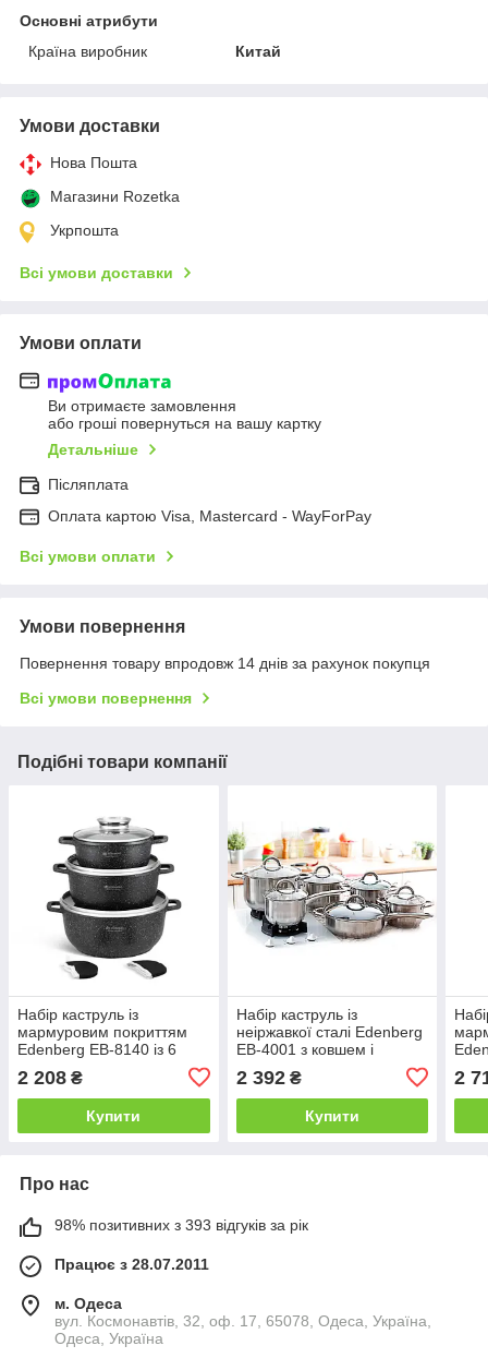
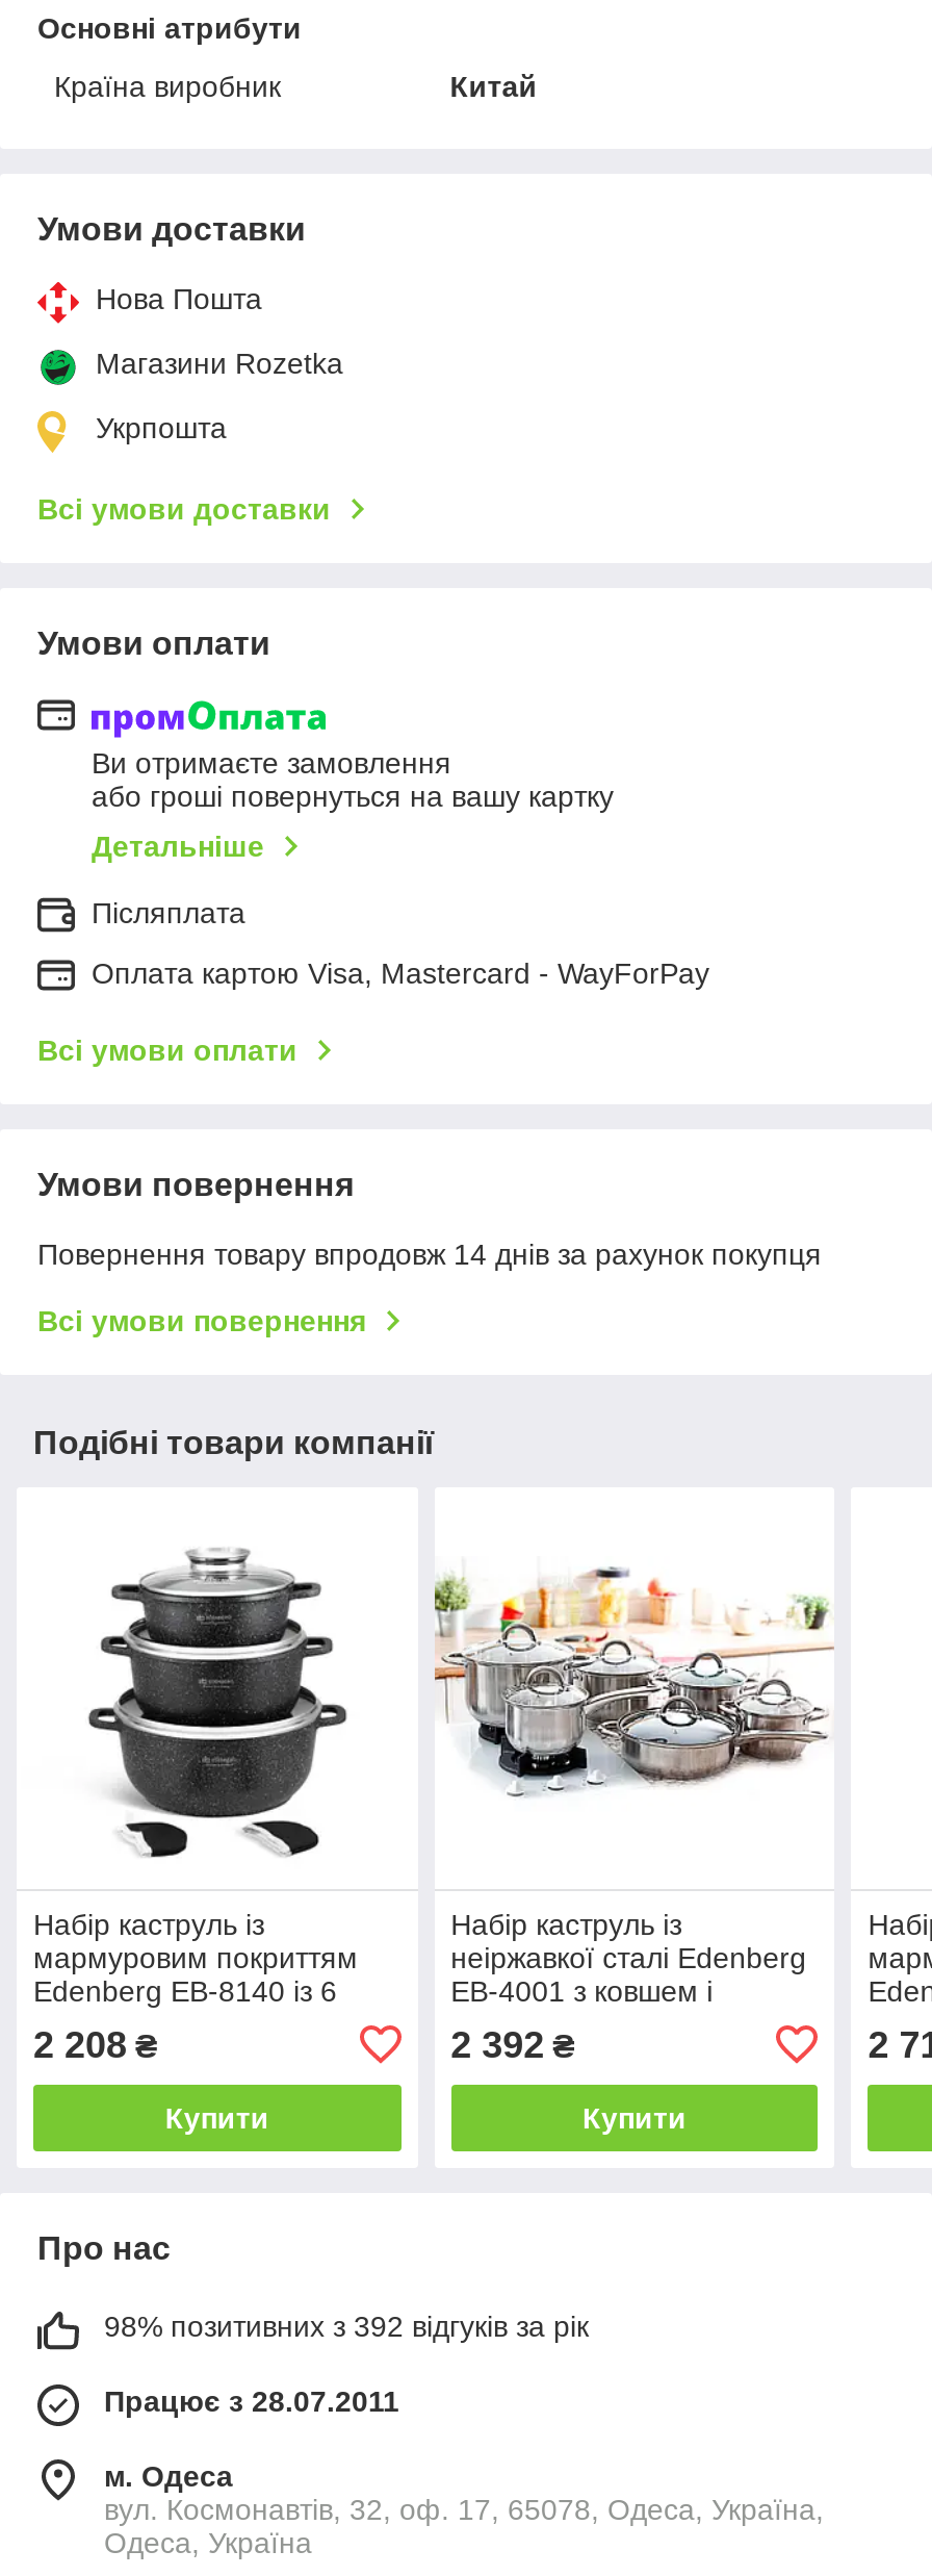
[54,1216,308,1233] 98% позитивних з 393 відгуків за рік -> [104,2309,589,2342] 98% позитивних з 392 відгуків за рік

